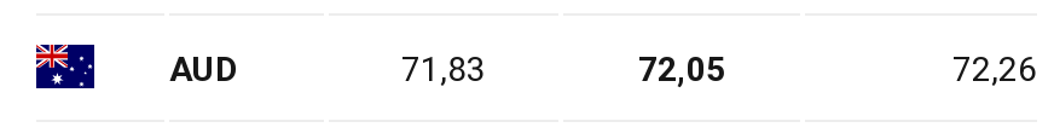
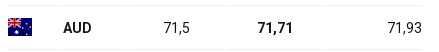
[401,48,486,87] 71,83 -> [163,20,190,36] 71,5
[638,48,725,87] 72,05 -> [257,20,293,36] 71,71
[952,48,1037,87] 72,26 -> [387,20,422,36] 71,93

